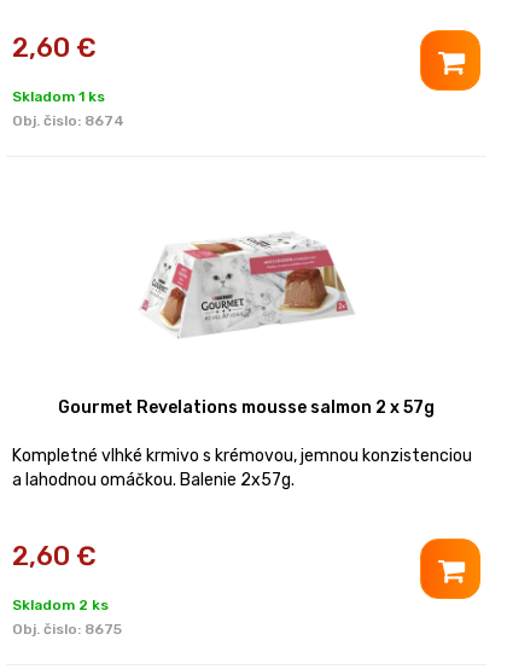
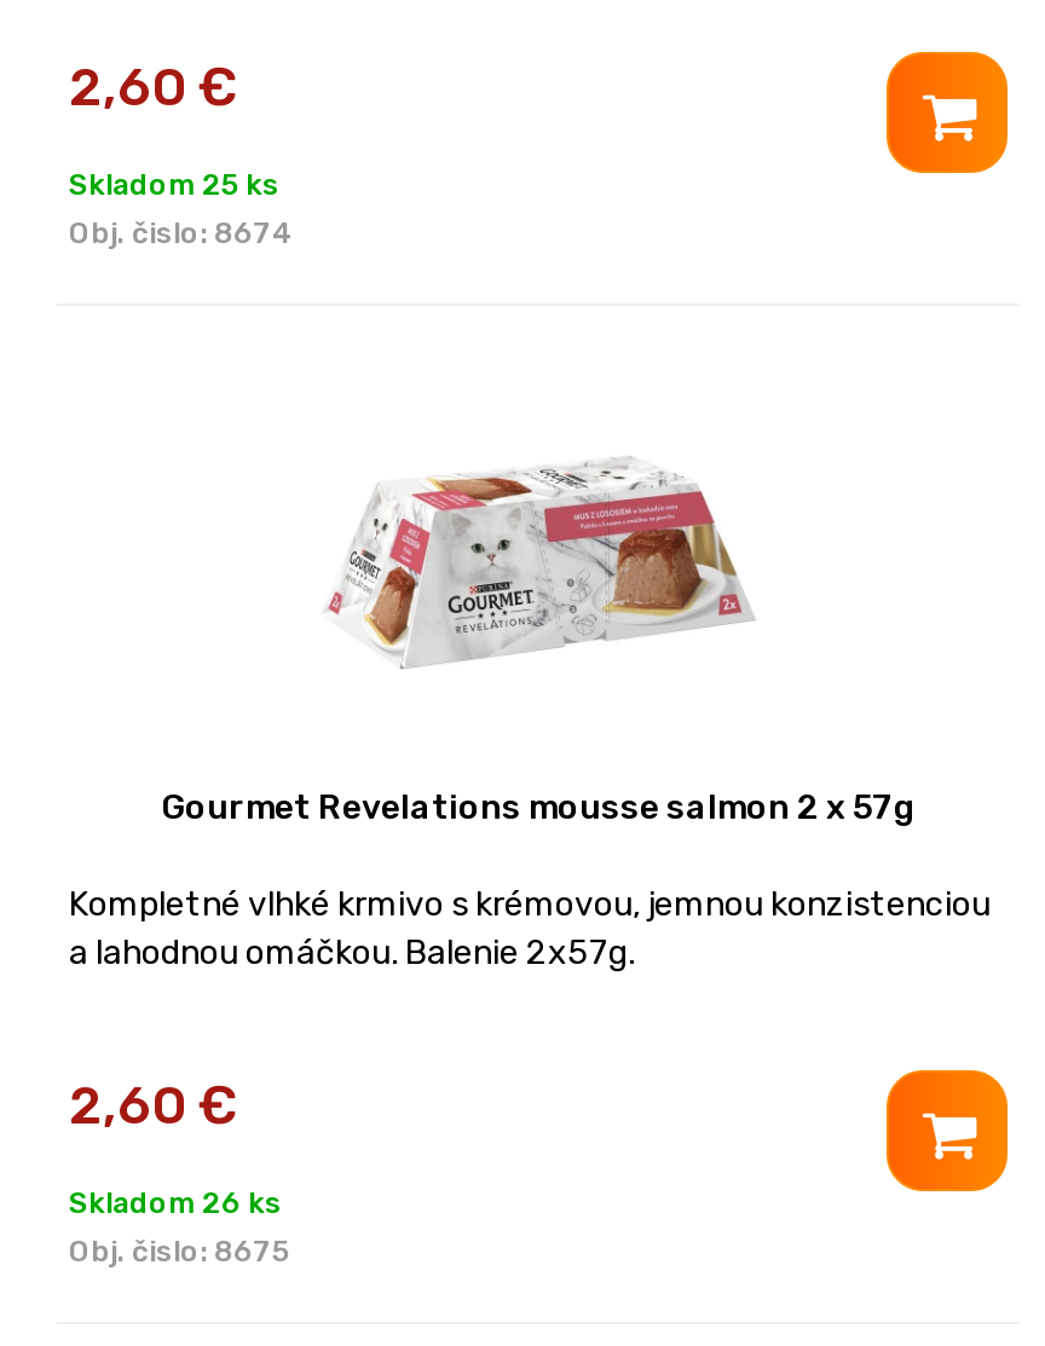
[12,88,105,105] Skladom 1 ks -> [69,167,279,201] Skladom 25 ks
[12,596,109,613] Skladom 2 ks -> [69,1186,282,1220] Skladom 26 ks

